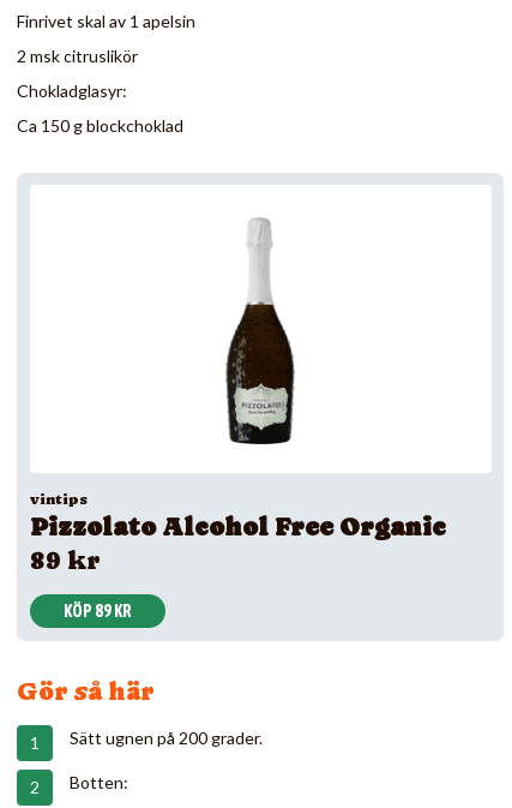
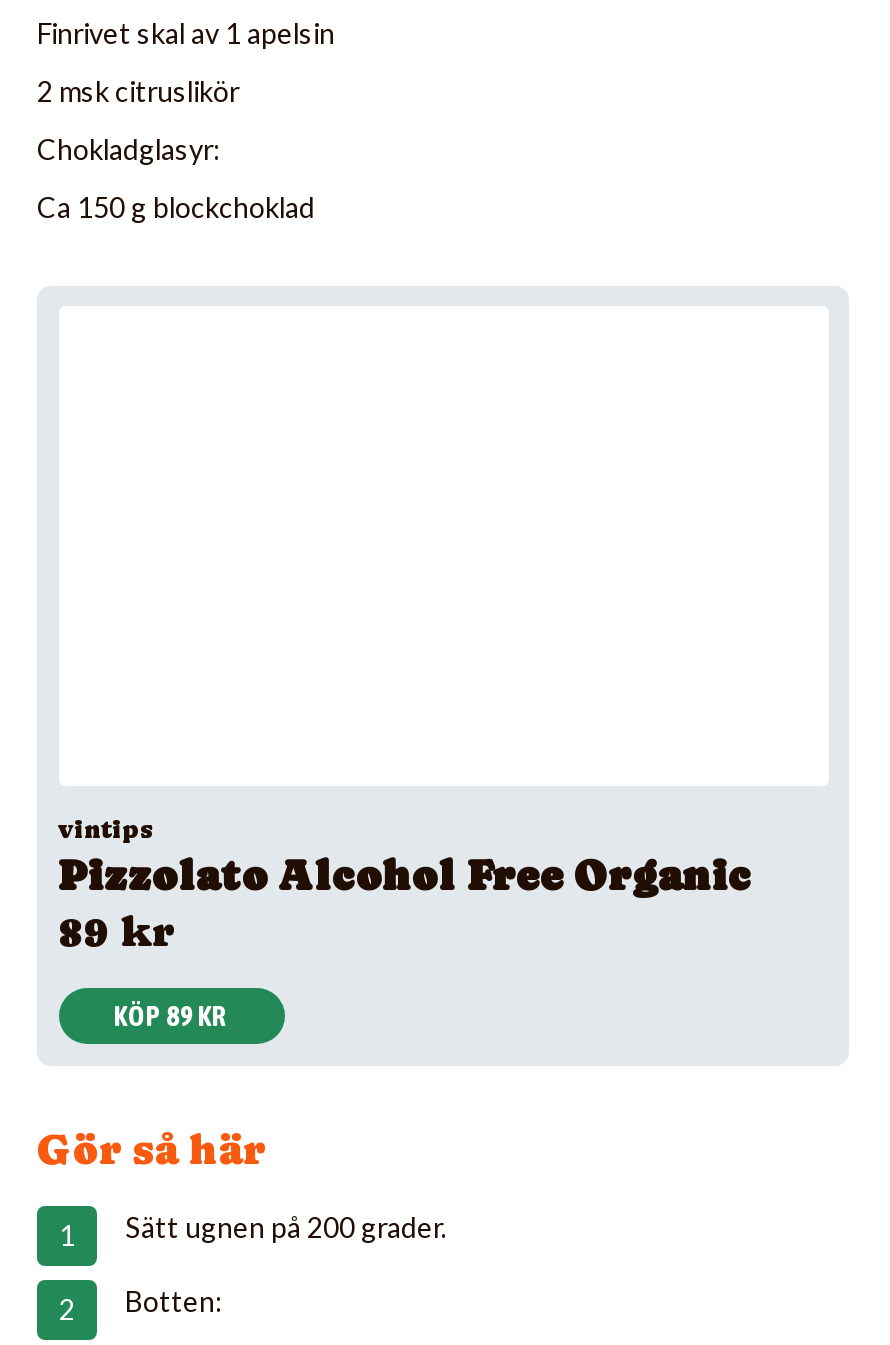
[225,217,295,445] [image] -> none

